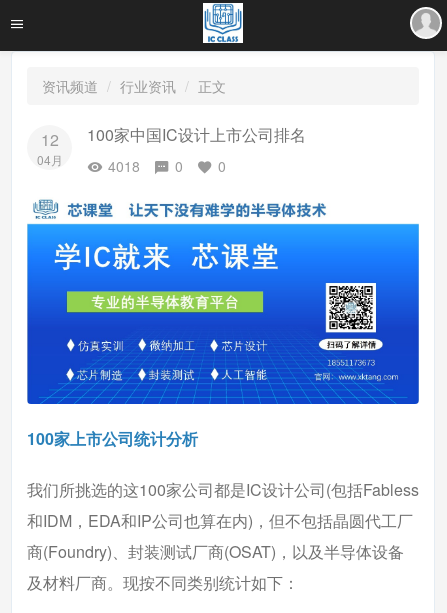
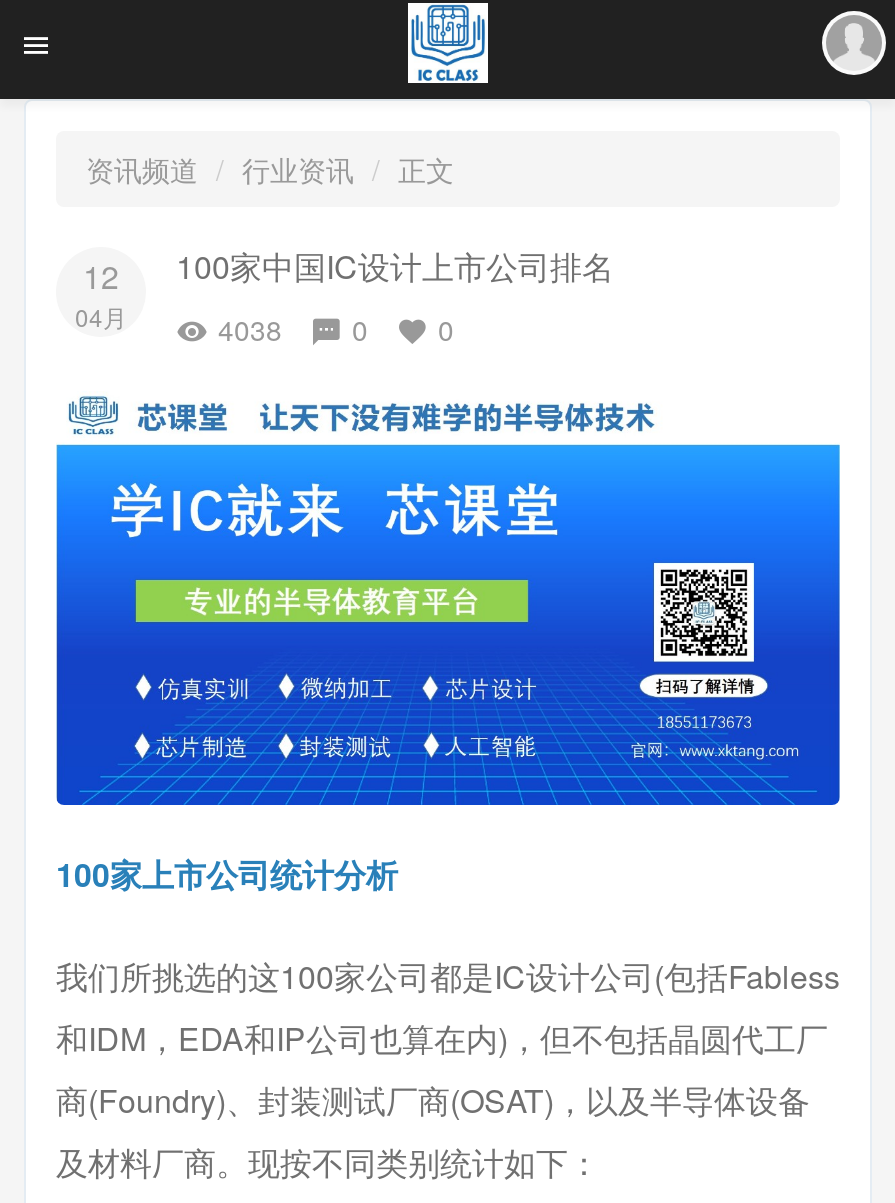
[108,156,226,176] 4018 0 0 -> [218,309,454,349] 4038 0 0

